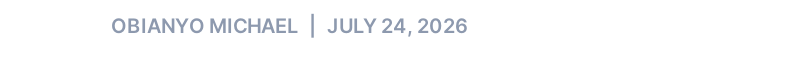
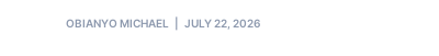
[111,12,467,36] OBIANYO MICHAEL JULY 24, 2026 -> [66,17,260,30] OBIANYO MICHAEL JULY 22, 2026

